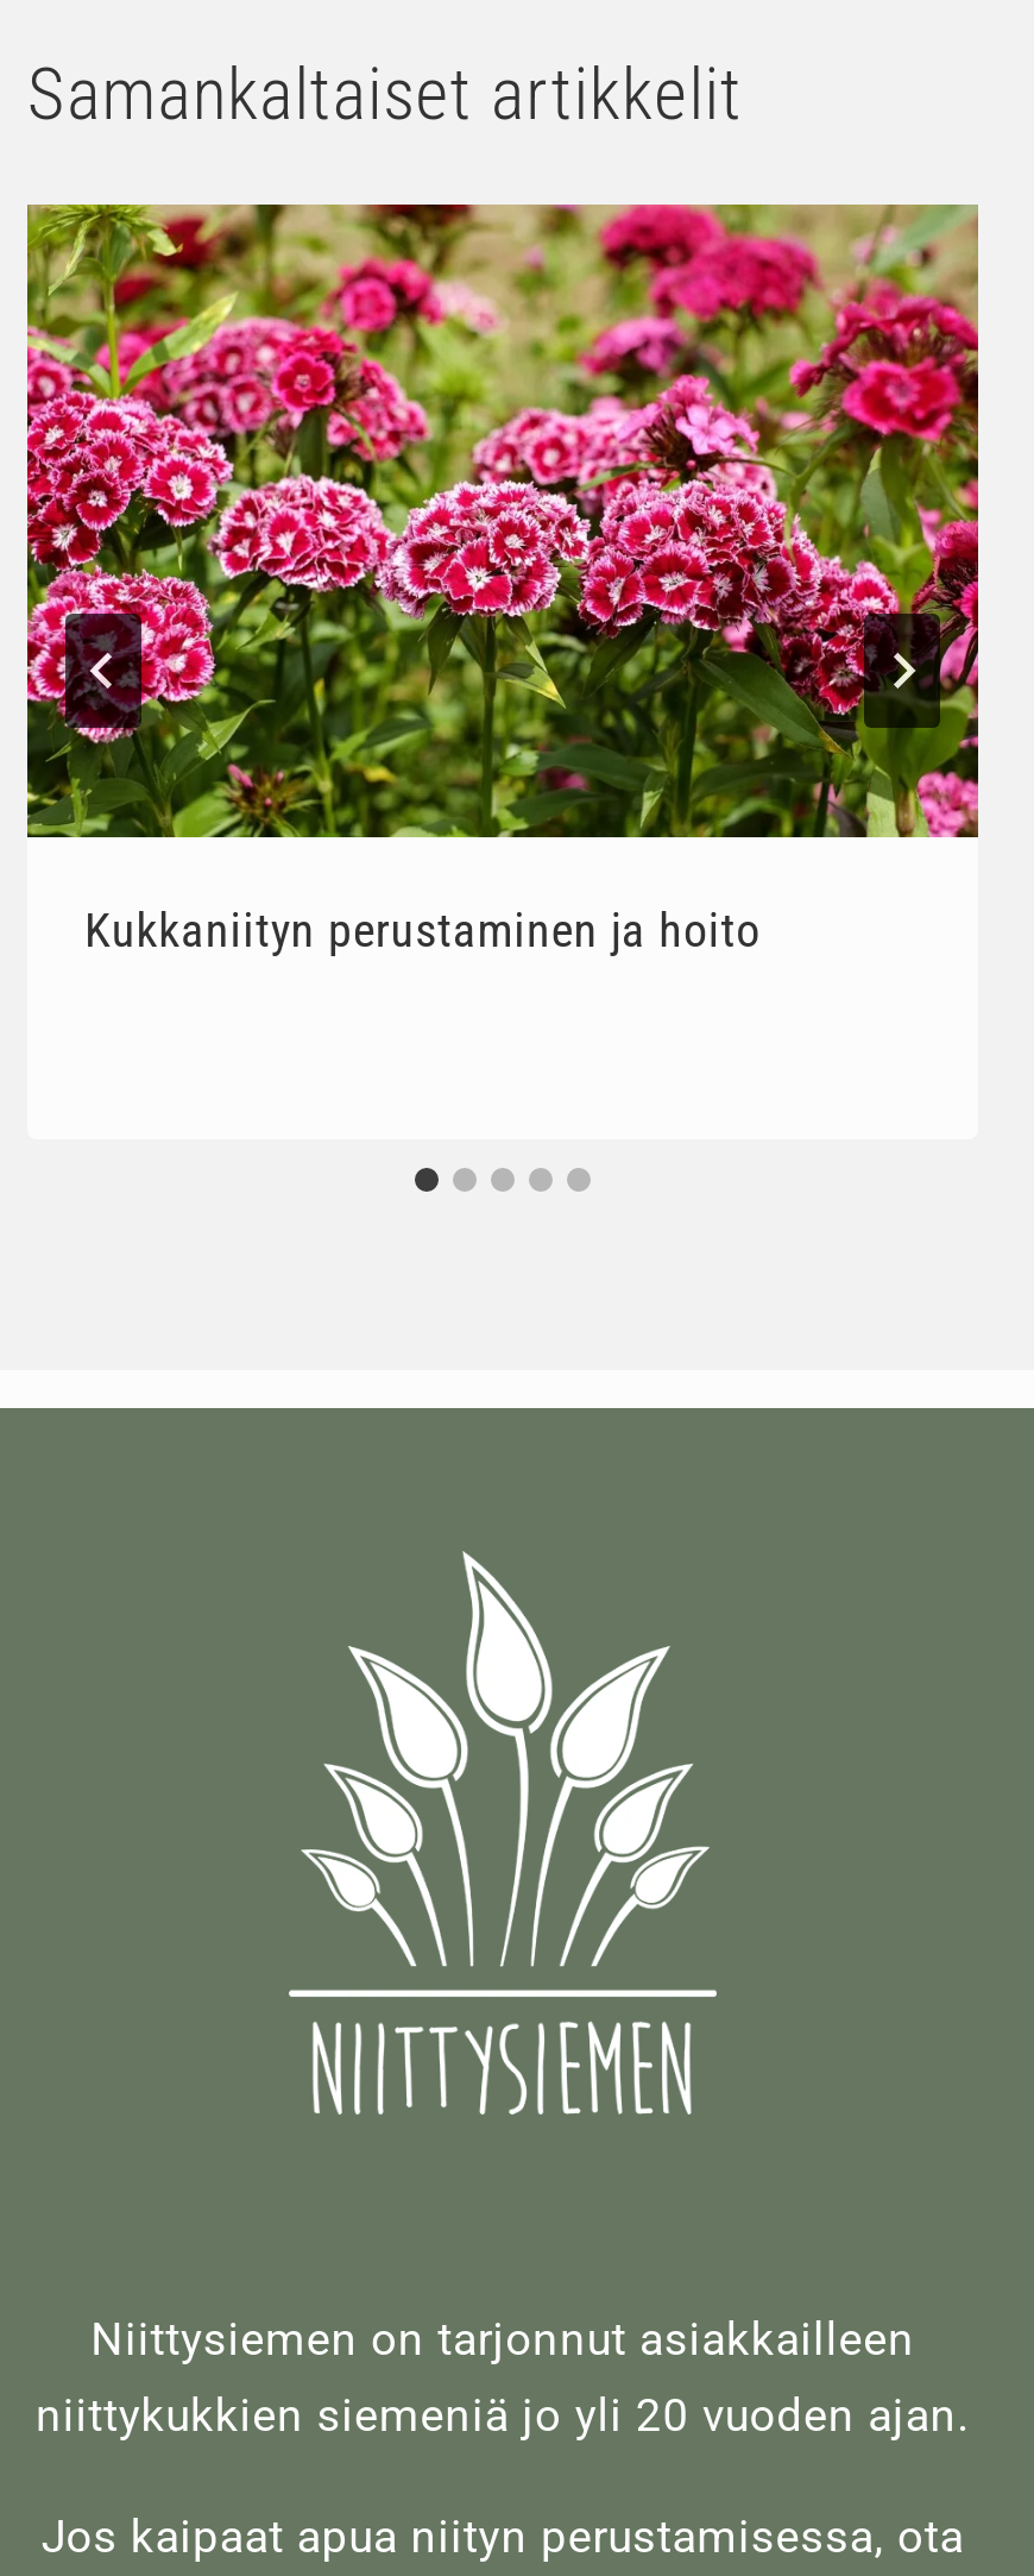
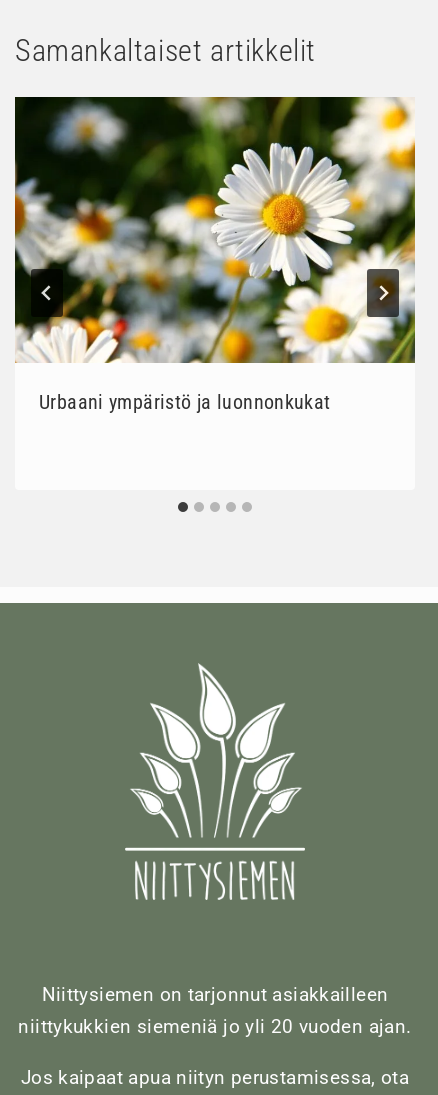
[25,202,981,959] [image] | Kukkaniityn perustaminen ja hoito -> [14,96,416,414] [image] | Urbaani ympäristö ja luonnonkukat

